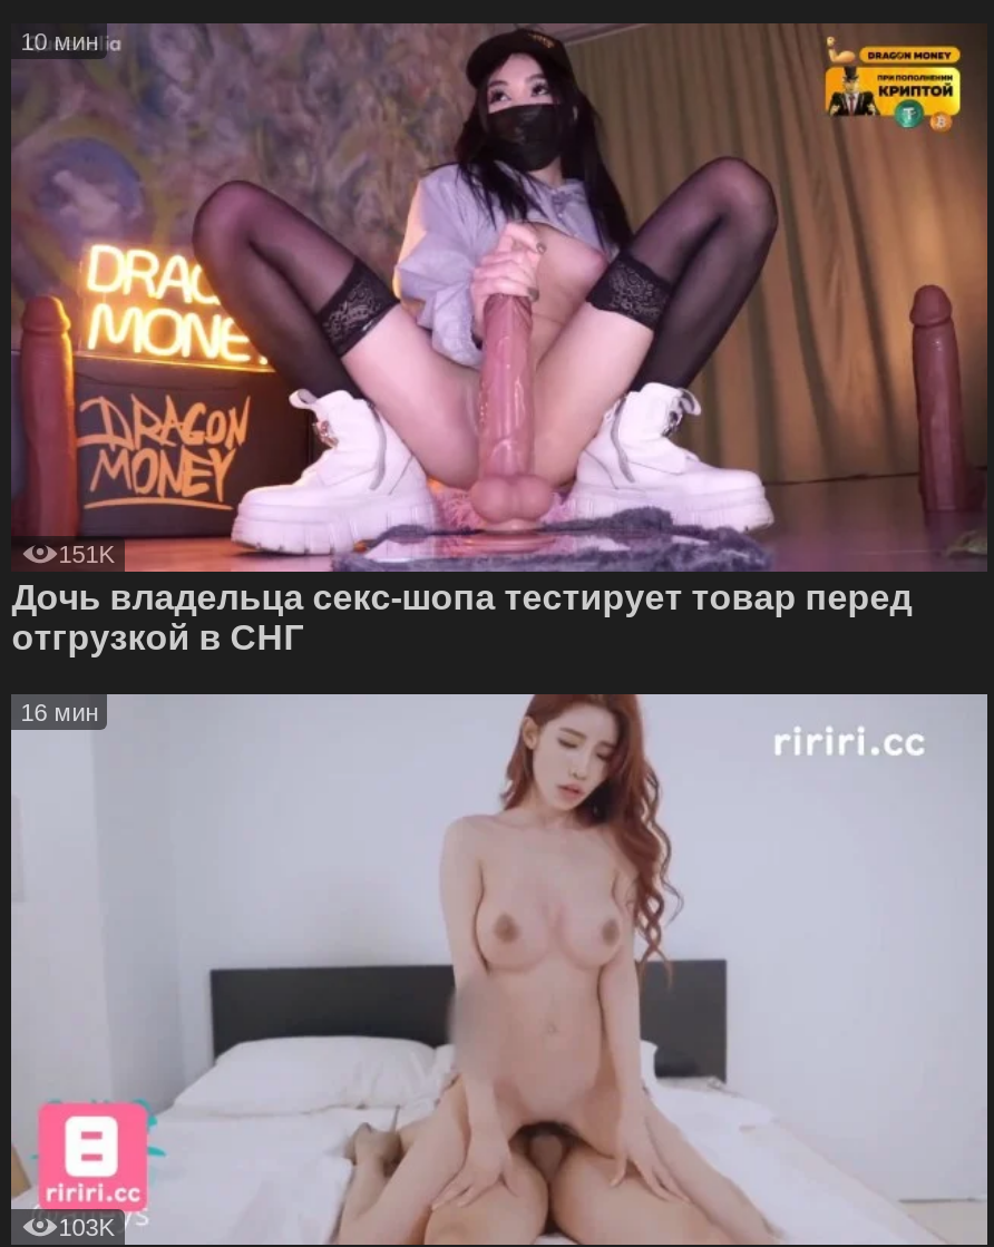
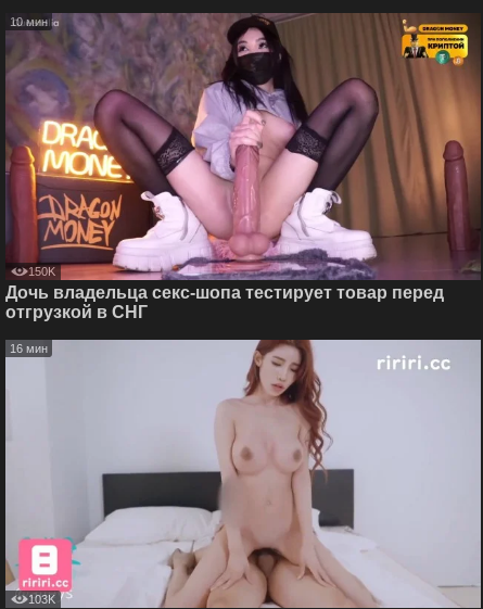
[58,542,114,568] 151K -> [28,265,56,278] 150K

